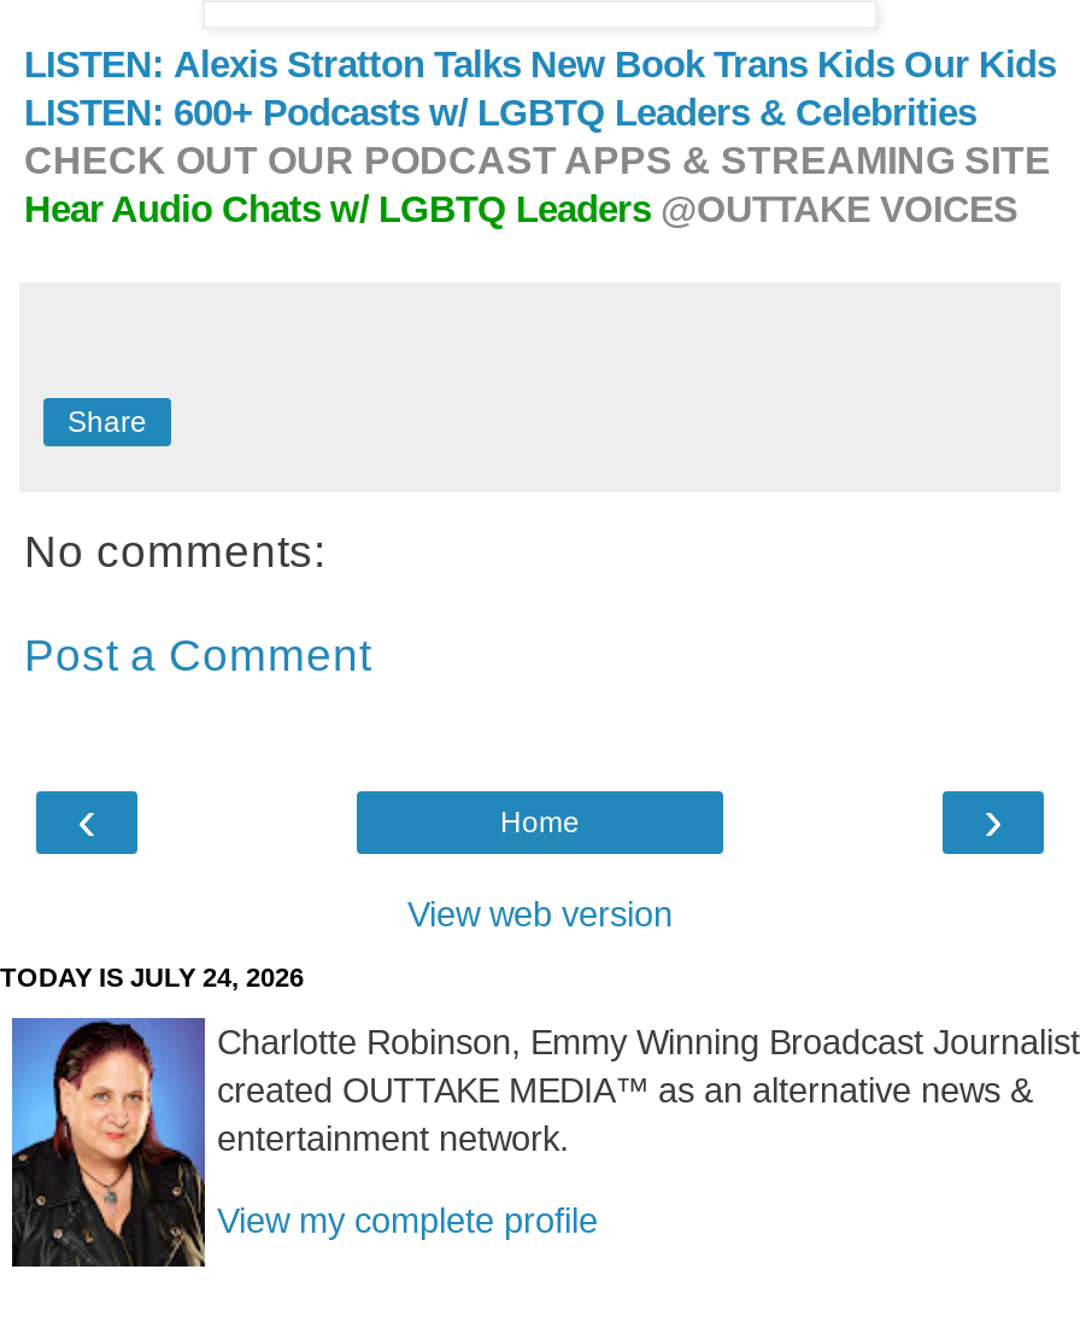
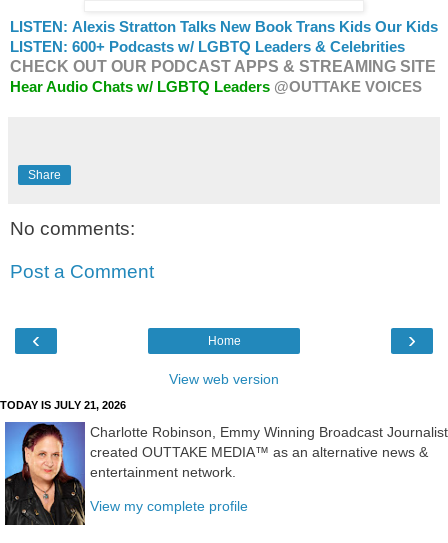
[0,962,304,991] TODAY IS JULY 24, 2026 -> [0,399,126,411] TODAY IS JULY 21, 2026

